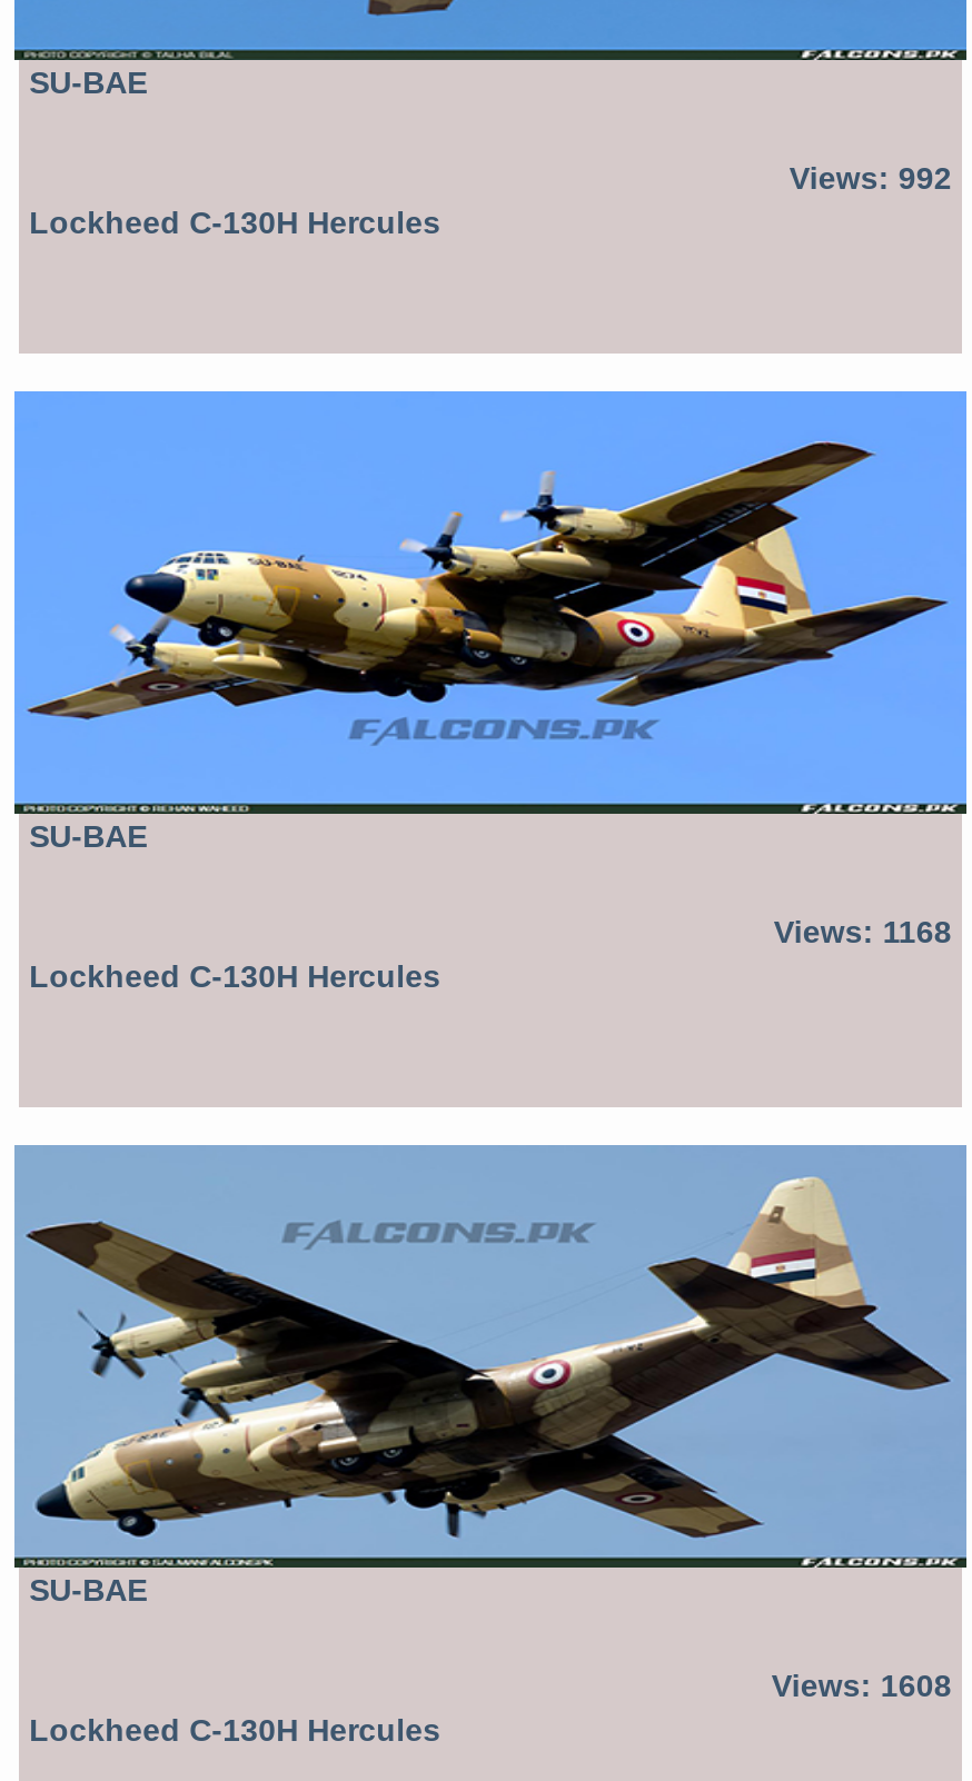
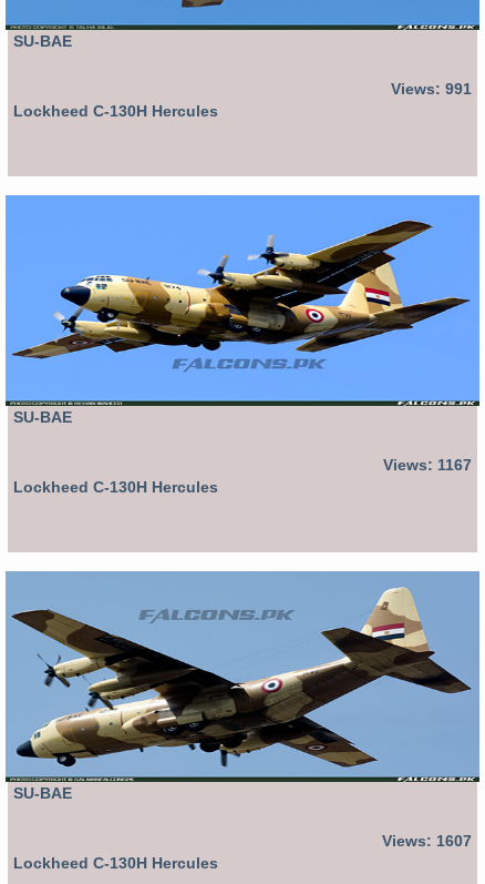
[789,160,952,195] Views: 992 -> [391,80,472,97] Views: 991
[774,914,952,949] Views: 1168 -> [384,456,472,474] Views: 1167
[772,1668,952,1703] Views: 1608 -> [382,832,472,850] Views: 1607

